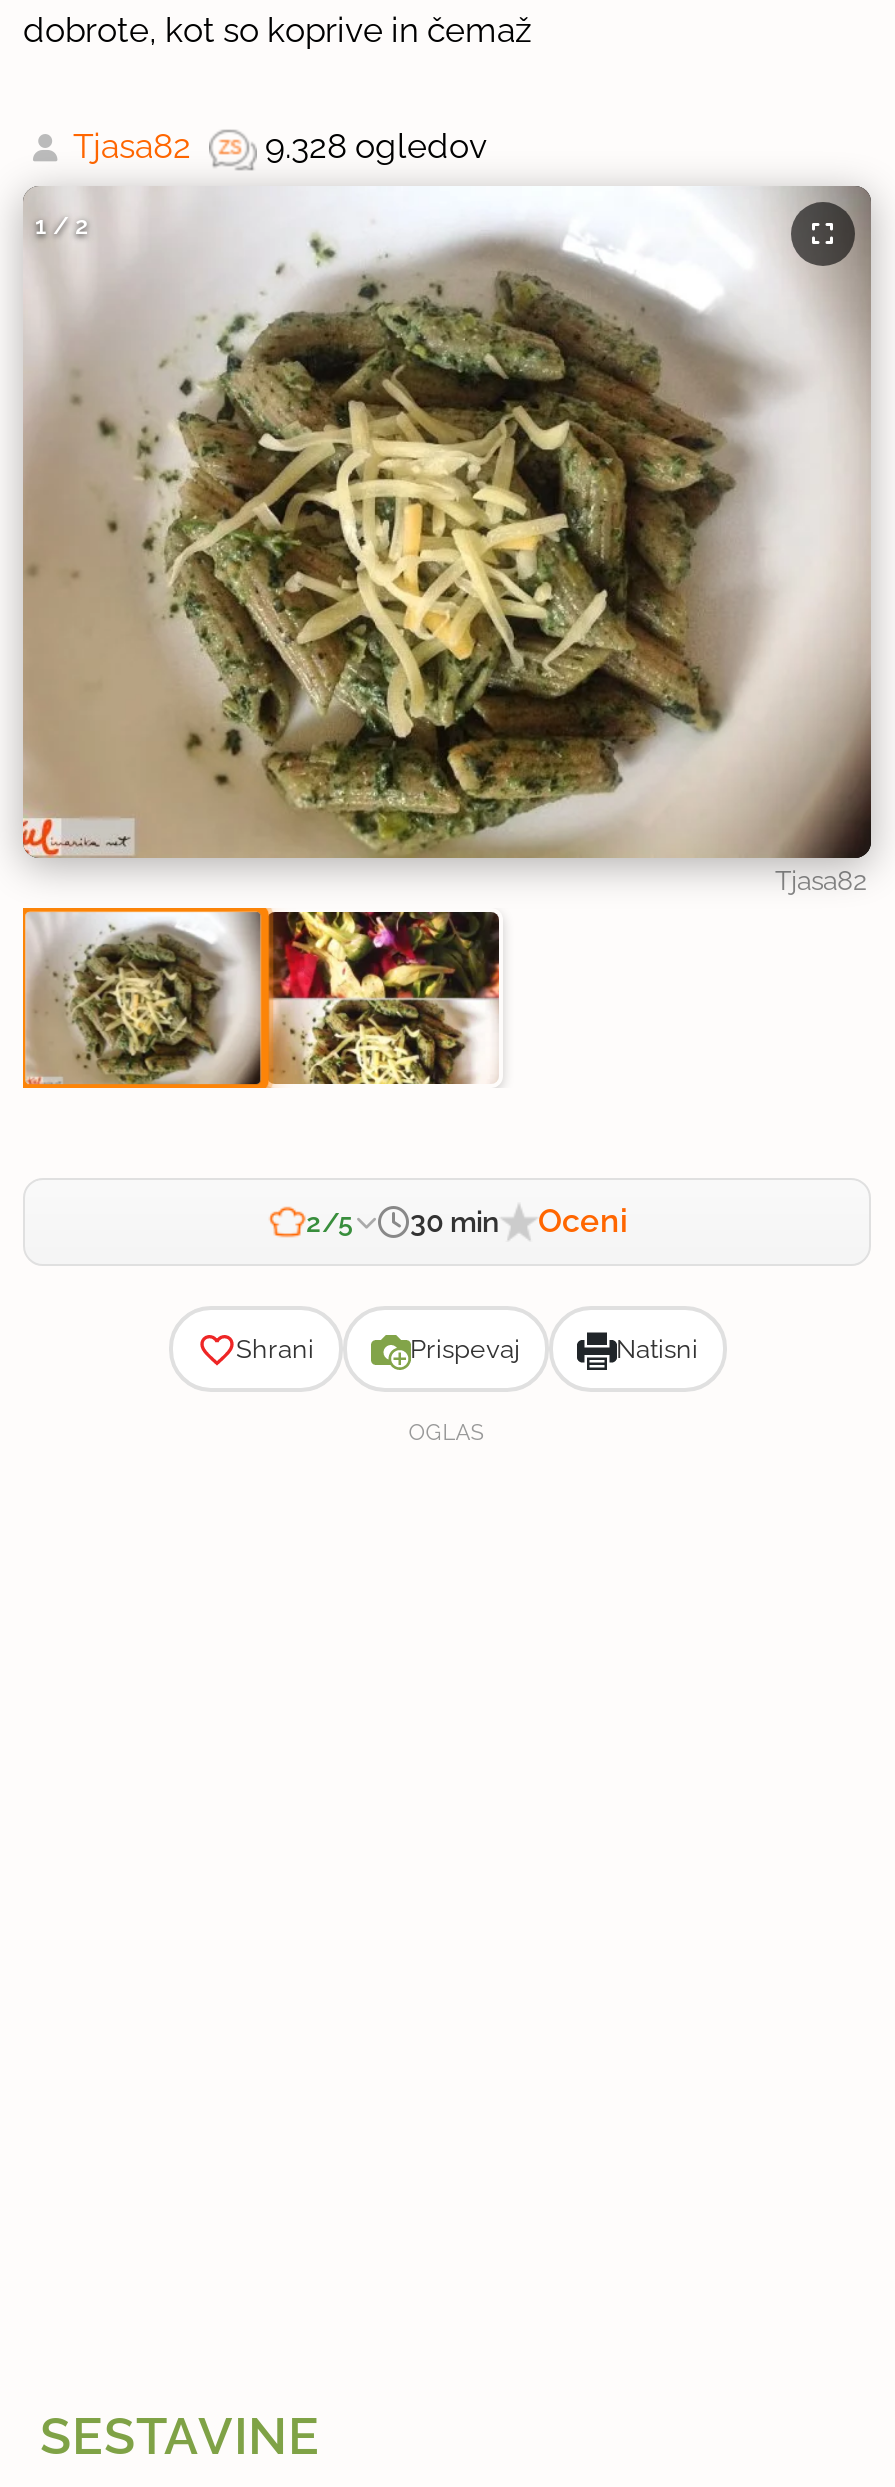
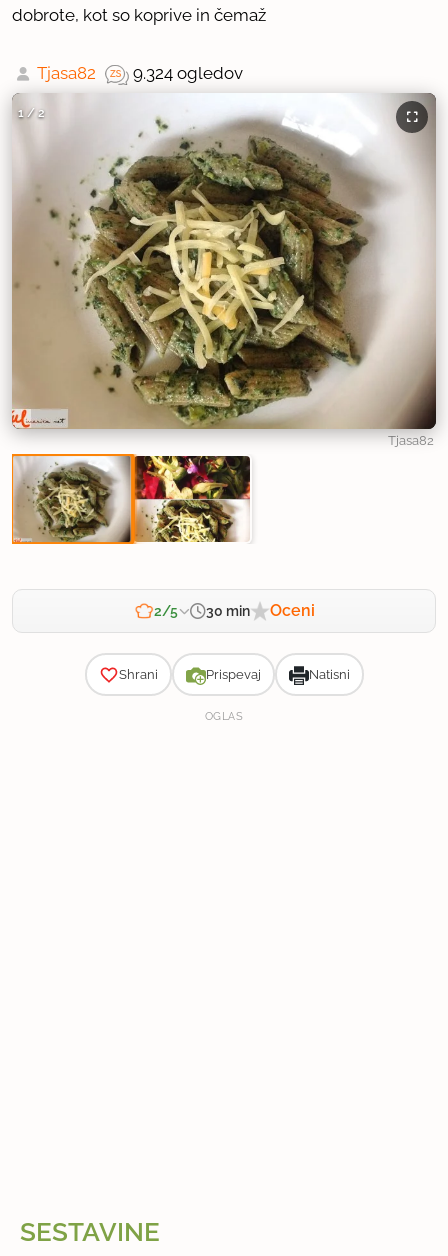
[73,126,487,166] Tjasa82 9.328 ogledov -> [37,63,243,83] Tjasa82 9.324 ogledov

